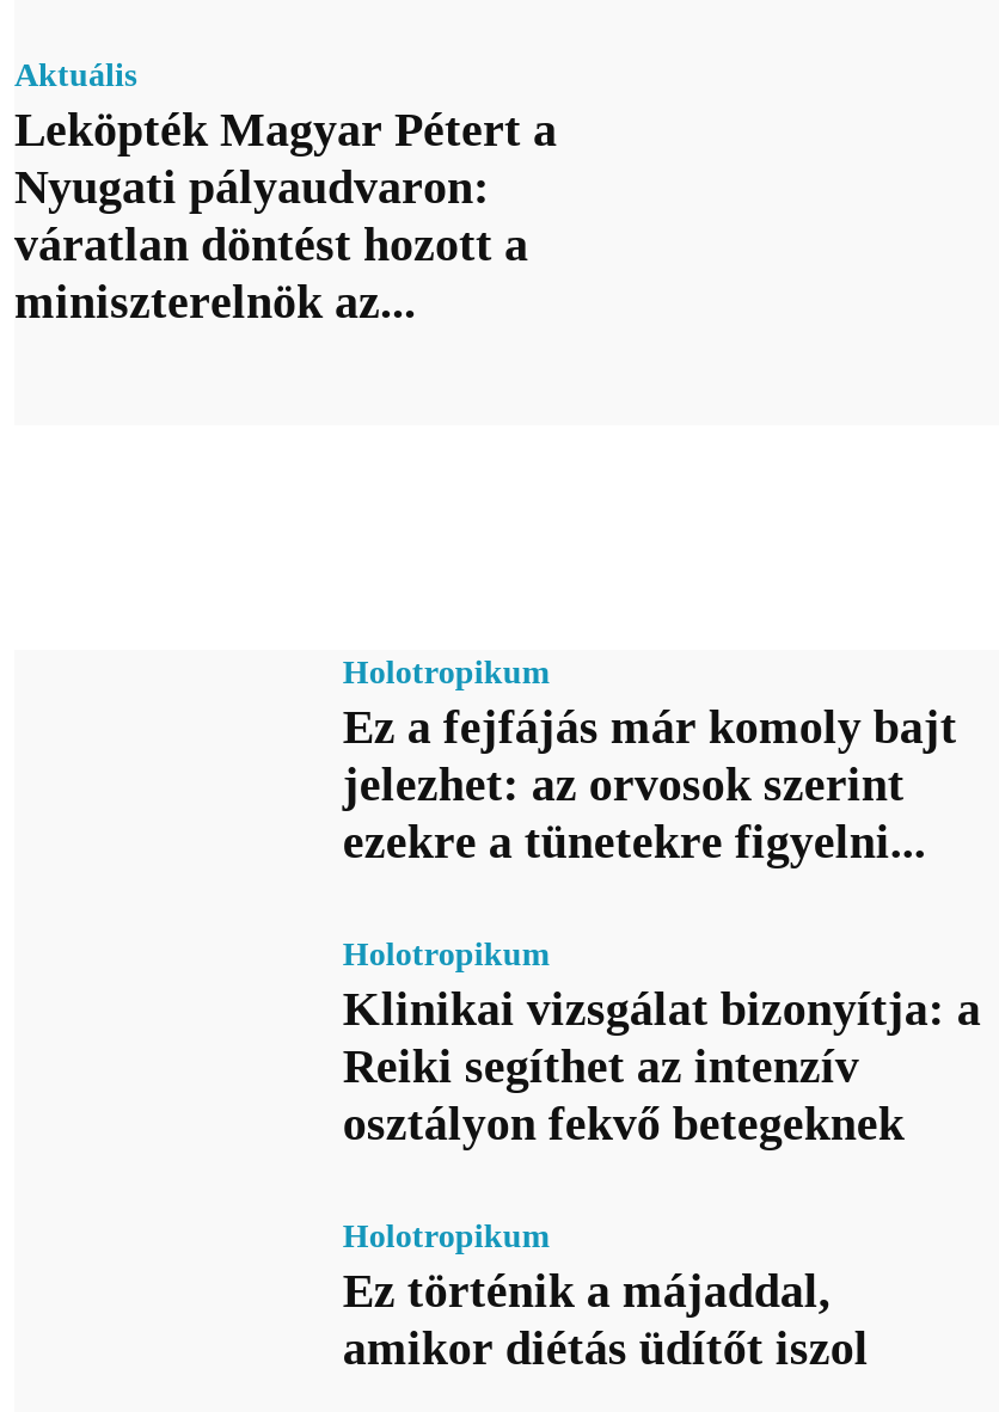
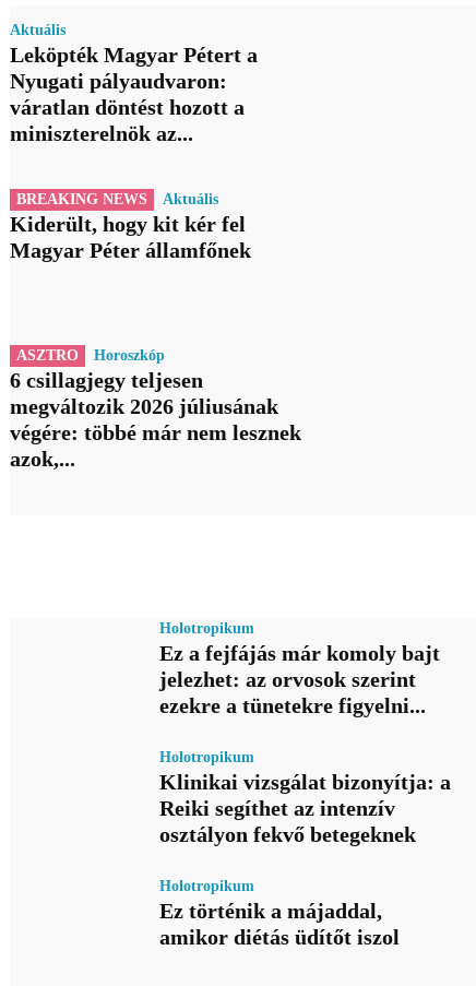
none -> [10,191,251,262] BREAKING NEWS | Aktuális | Kiderült, hogy kit kér fel | Magyar Péter államfőnek
none -> [10,347,301,471] ASZTRO | Horoszkóp | 6 csillagjegy teljesen | megváltozik 2026 júliusának | végére: többé már nem lesznek | azok,...

